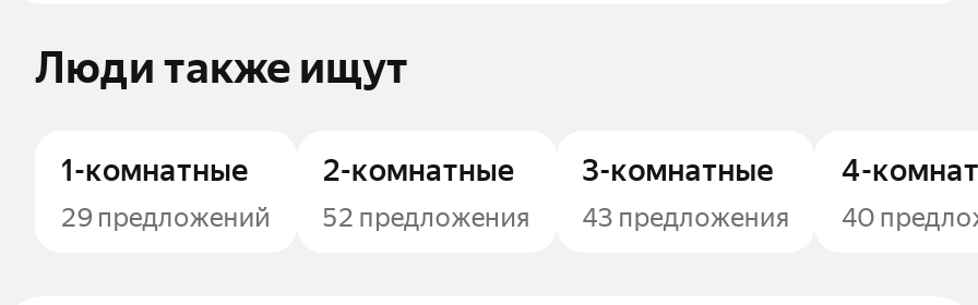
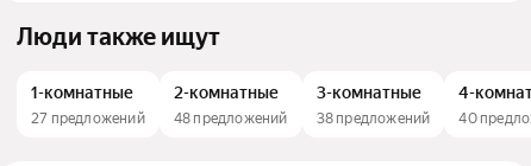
[61,203,270,234] 29 предложений -> [31,111,145,127] 27 предложений
[323,203,530,234] 52 предложения -> [174,111,288,127] 48 предложений
[582,203,789,234] 43 предложения -> [316,111,430,127] 38 предложений

